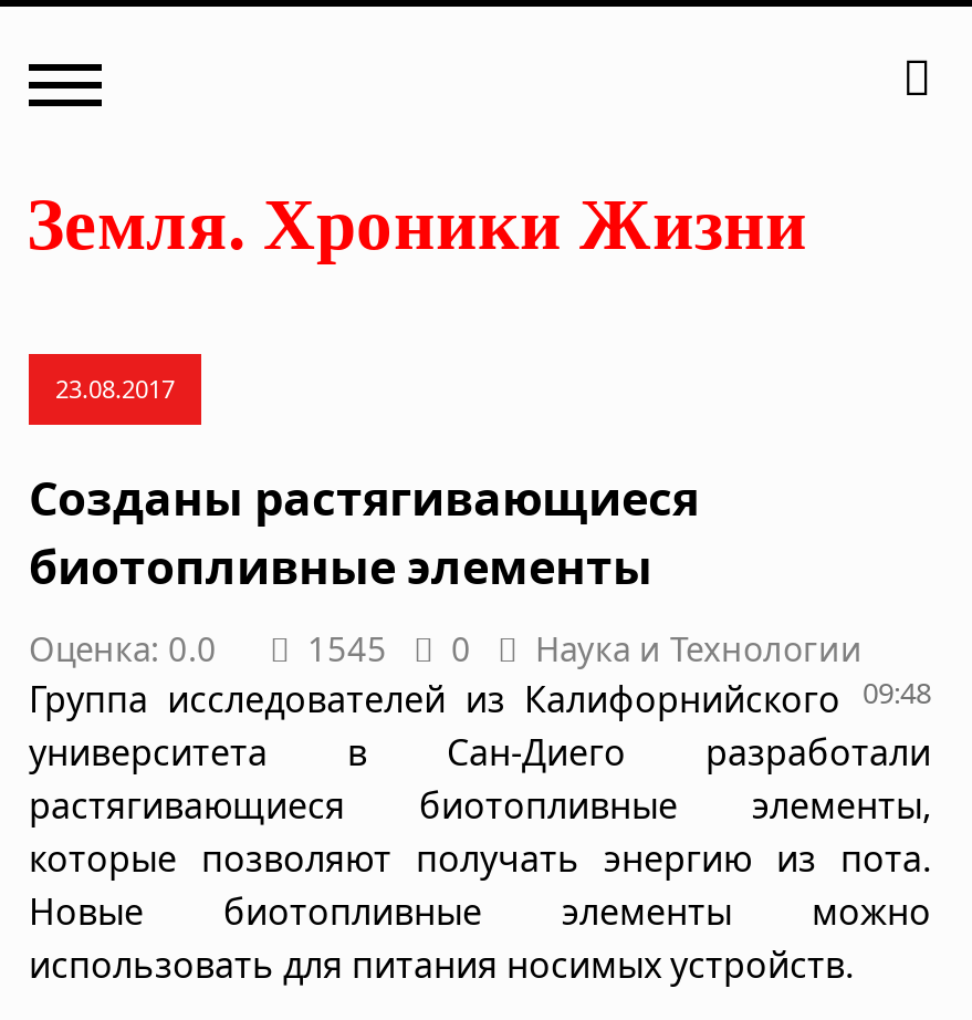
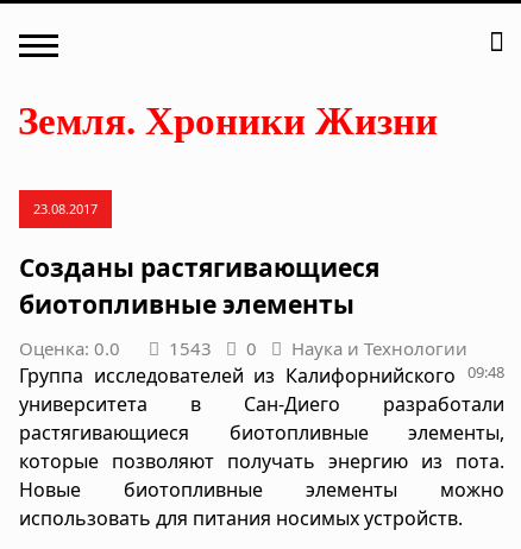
[29,626,863,670] Оценка: 0.0 1545 0 Наука и Технологии -> [19,336,467,360] Оценка: 0.0 1543 0 Наука и Технологии

